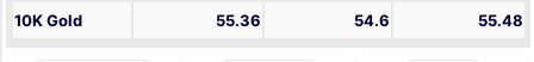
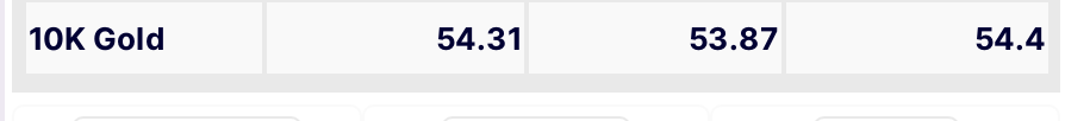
[216,11,261,30] 55.36 -> [436,20,522,58] 54.31
[354,11,390,30] 54.6 -> [689,20,779,58] 53.87
[478,11,523,30] 55.48 -> [974,20,1046,58] 54.4

